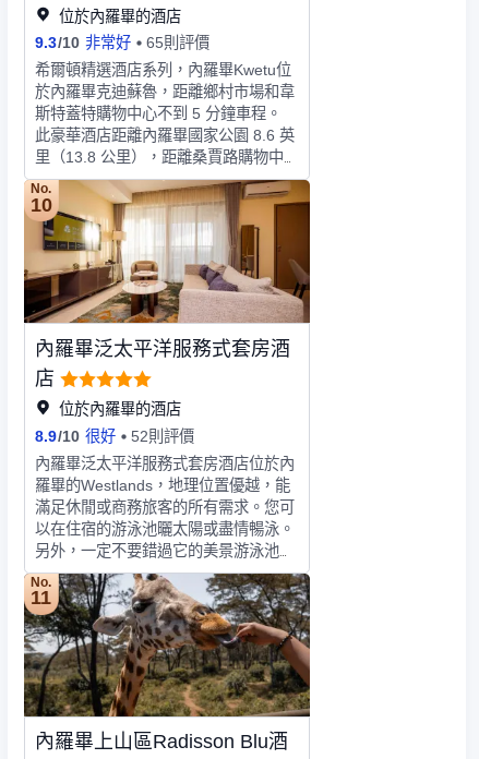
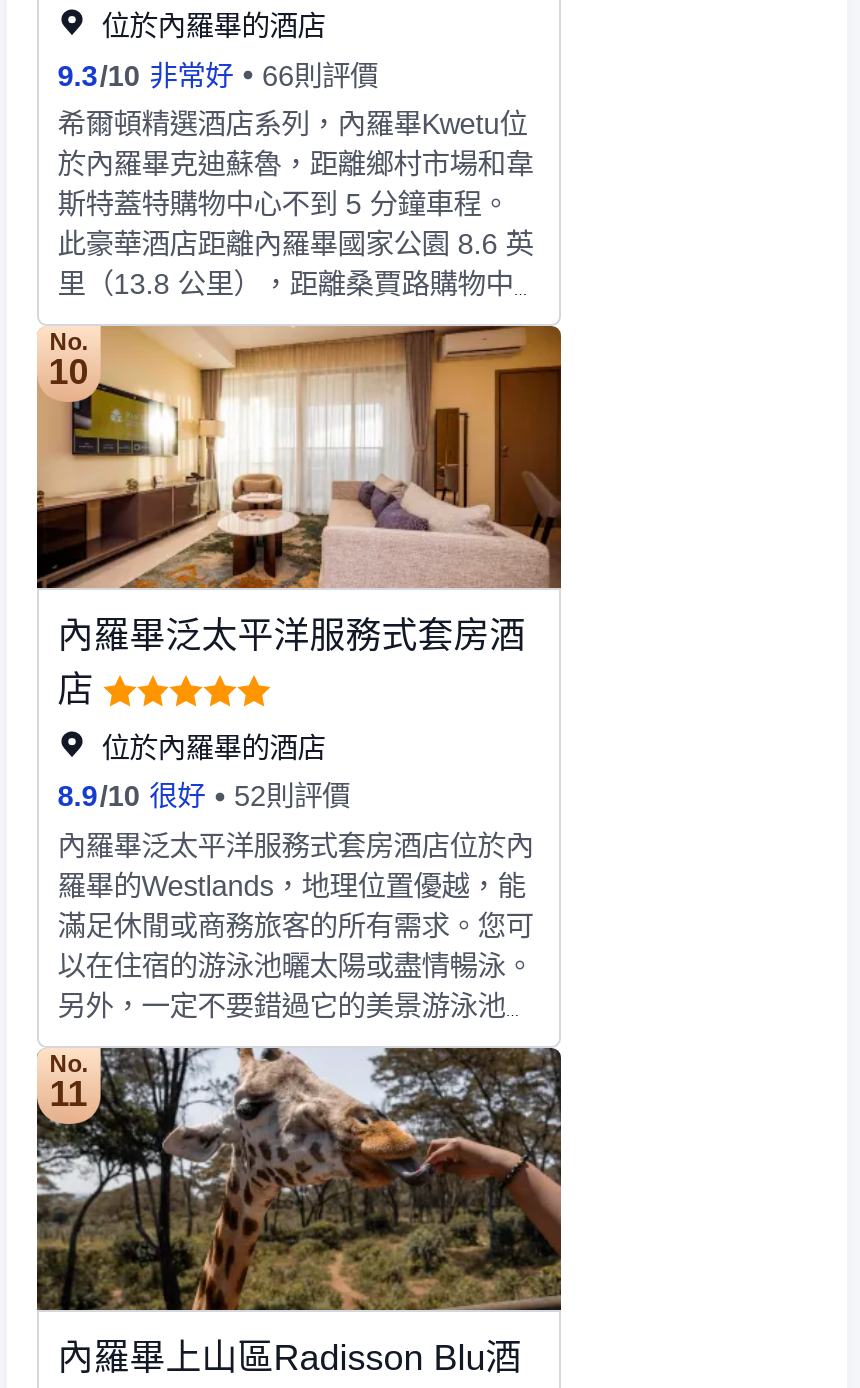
[35,34,210,52] 9.3 /10 非常好 65則評價 -> [57,59,378,91] 9.3 /10 非常好 66則評價

